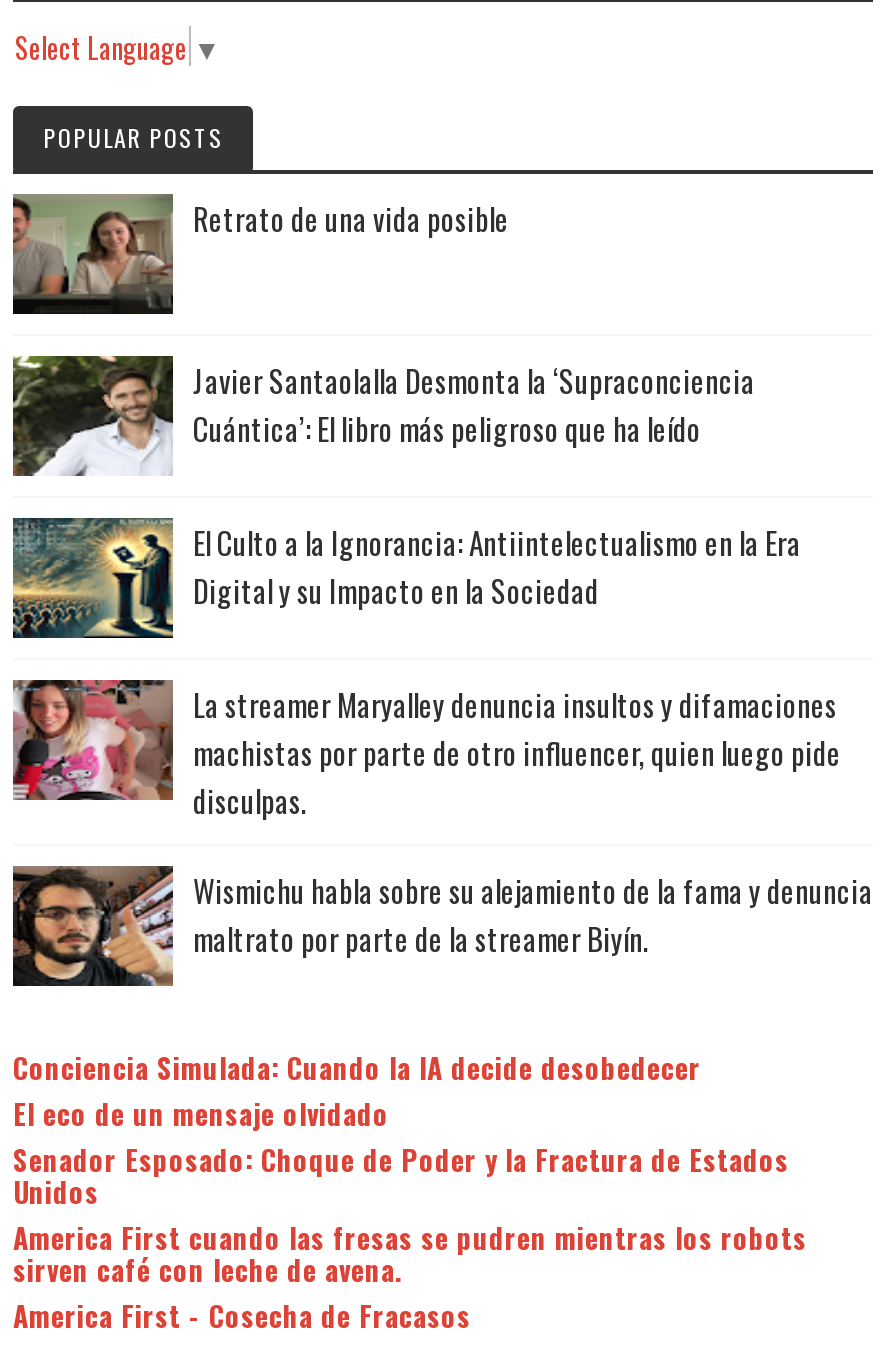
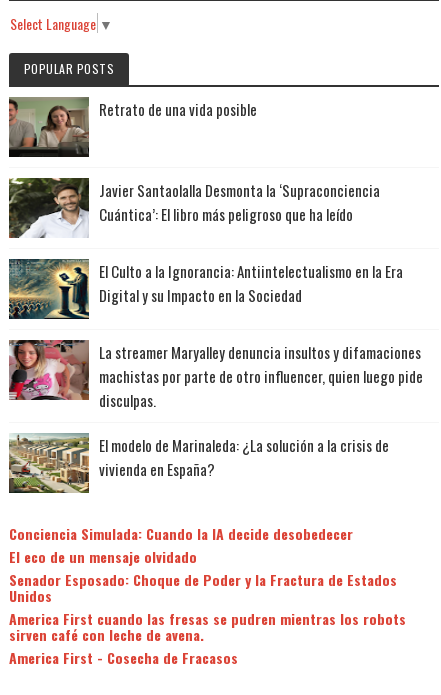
[11,866,873,986] [image] | Wismichu habla sobre su alejamiento de la fama y denuncia | maltrato por parte de la streamer Biyín. -> [8,433,389,494] [image] | El modelo de Marinaleda: ¿La solución a la crisis de | vivienda en España?

